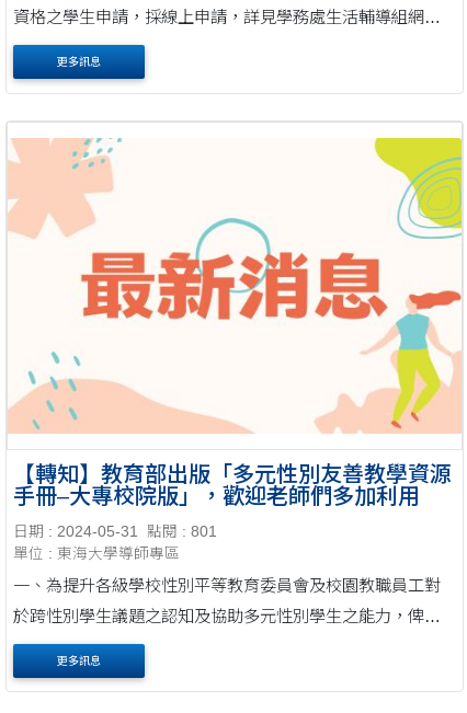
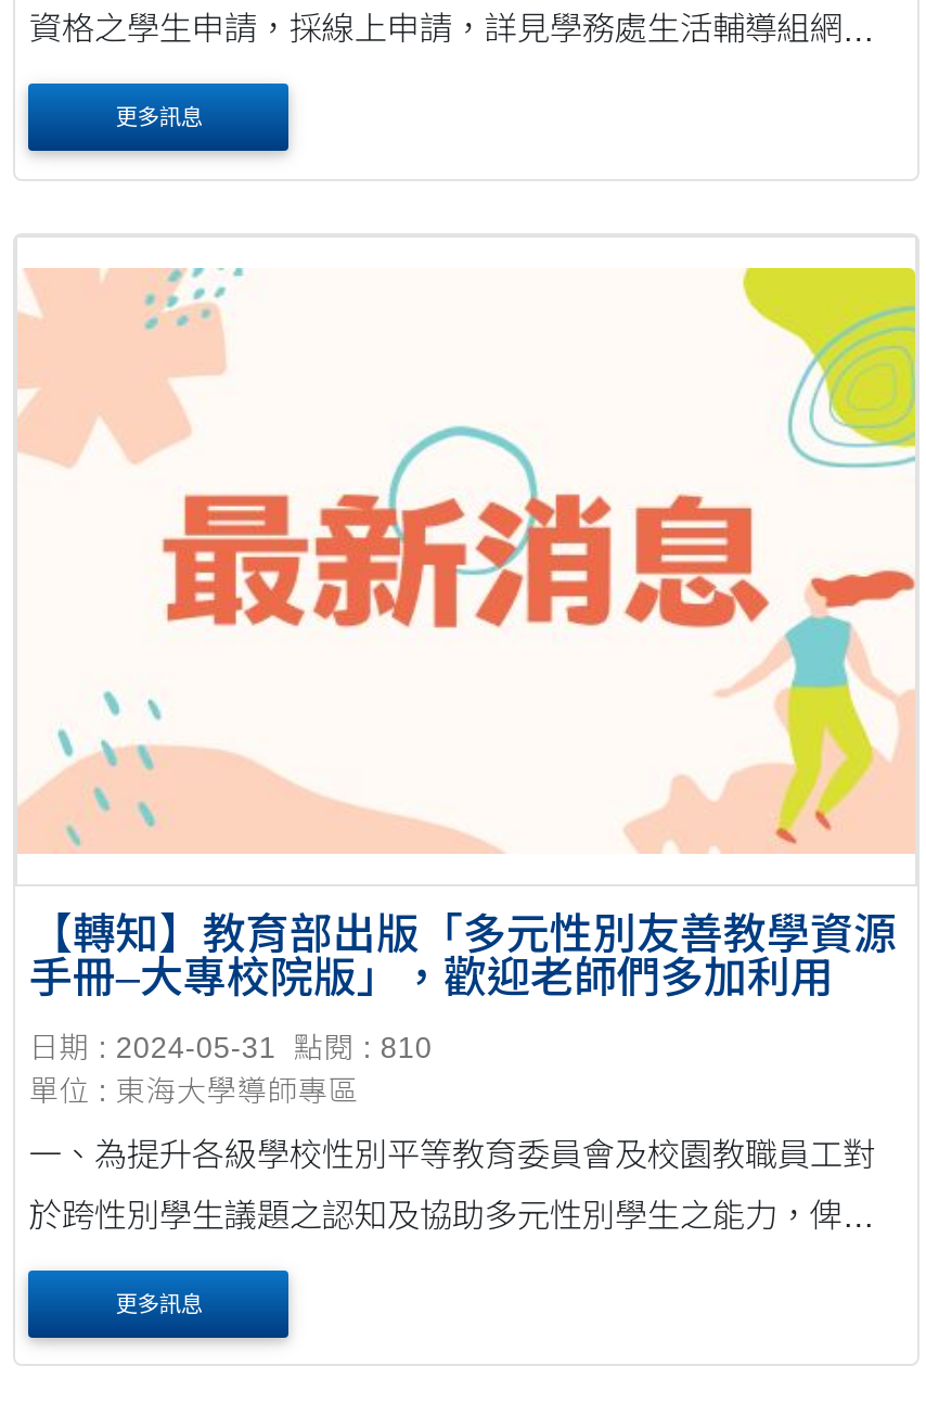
[14,524,217,540] 日期 : 2024-05-31 點閱 : 801 -> [29,1032,432,1065] 日期 : 2024-05-31 點閱 : 810

